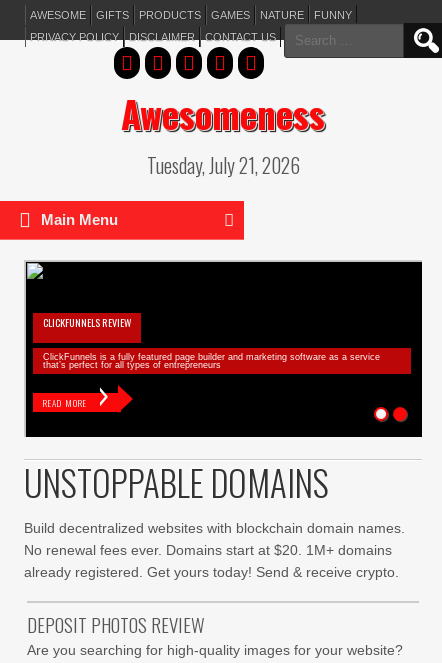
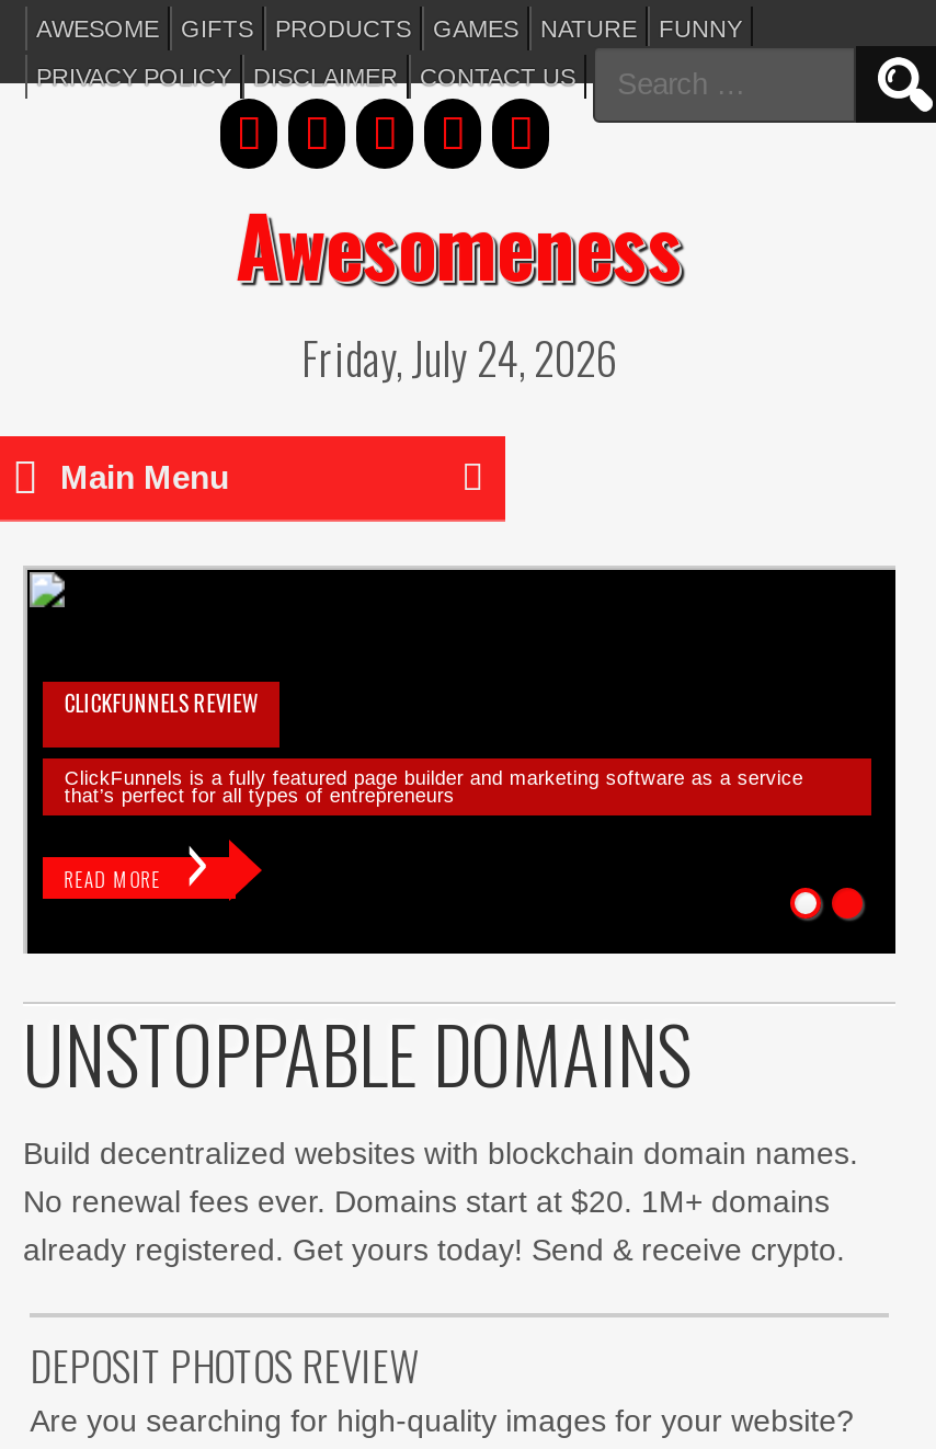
[146,150,299,180] Tuesday, July 21, 2026 -> [301,324,617,390] Friday, July 24, 2026

